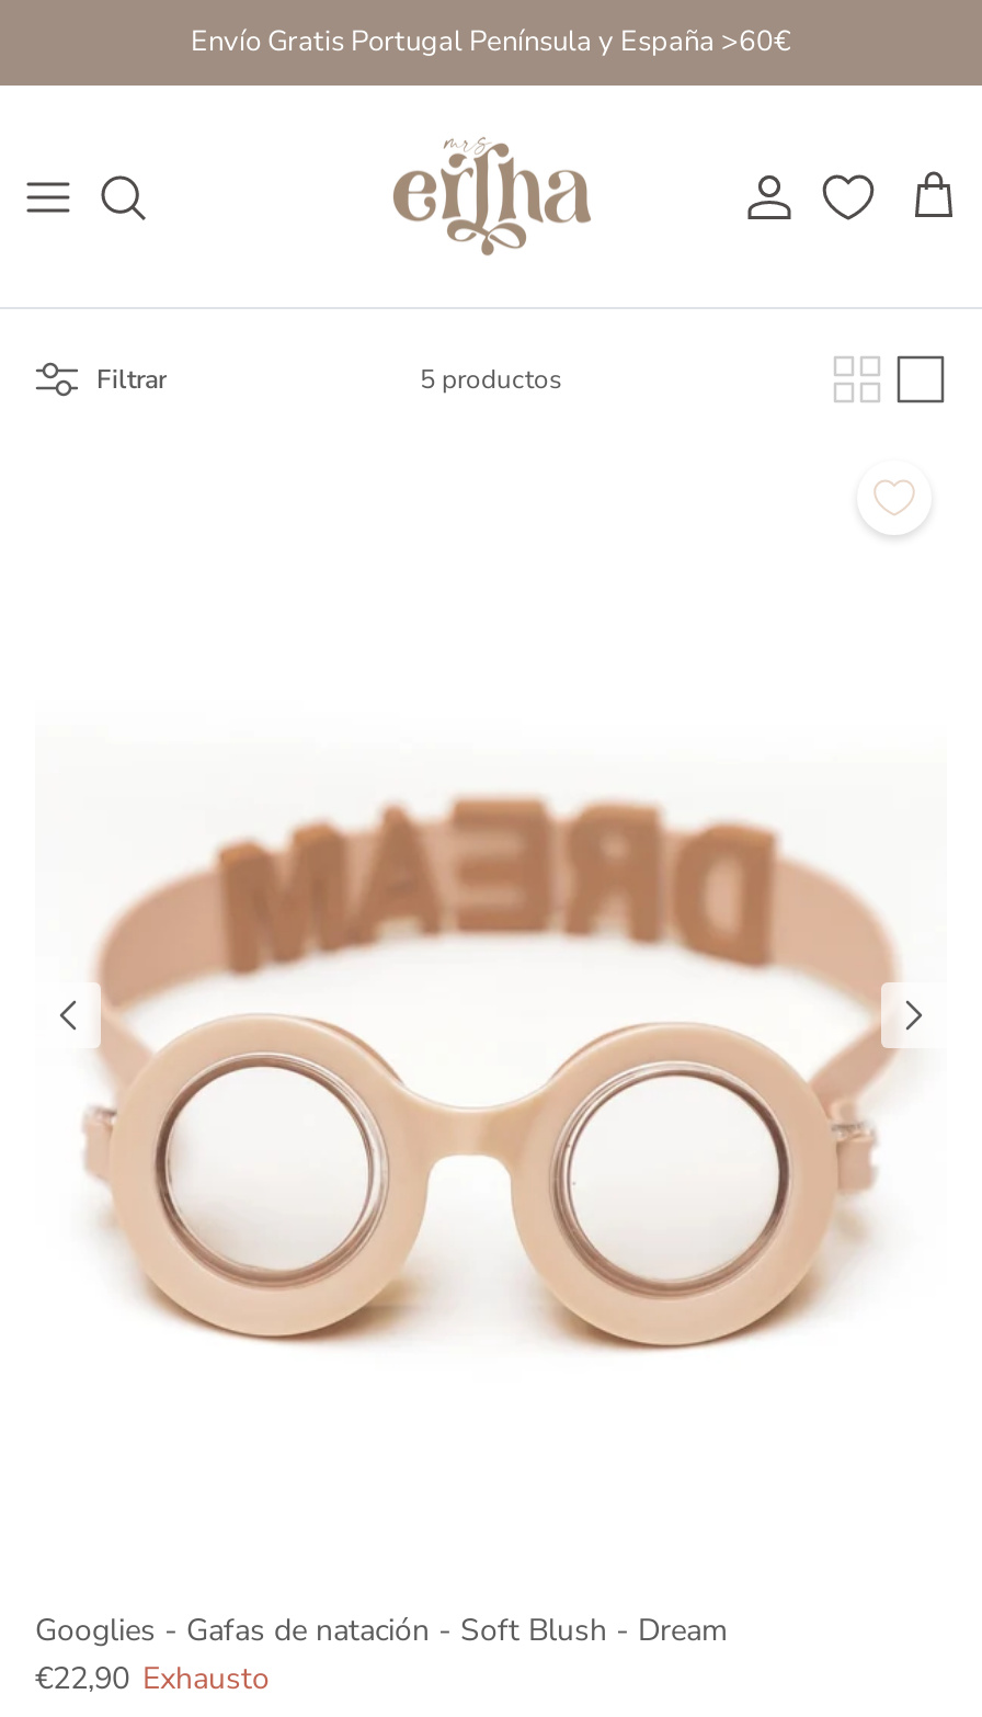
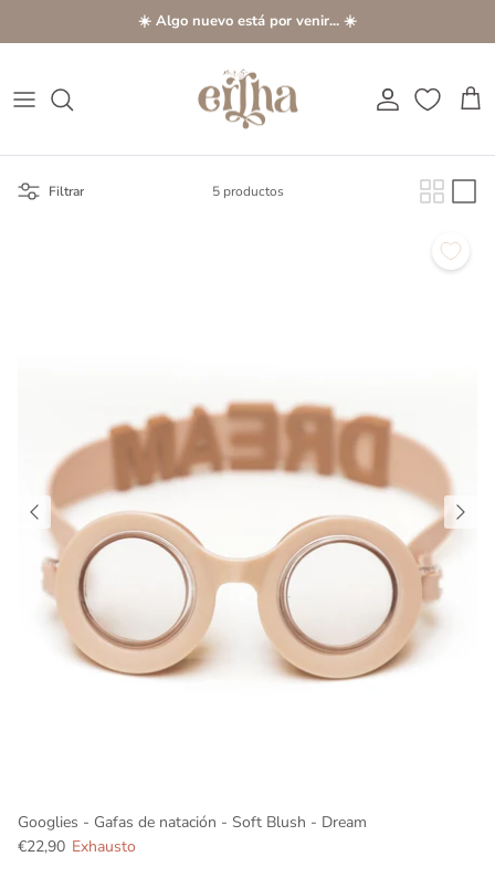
[191,23,791,62] Envío Gratis Portugal Península y España >60€ -> none

